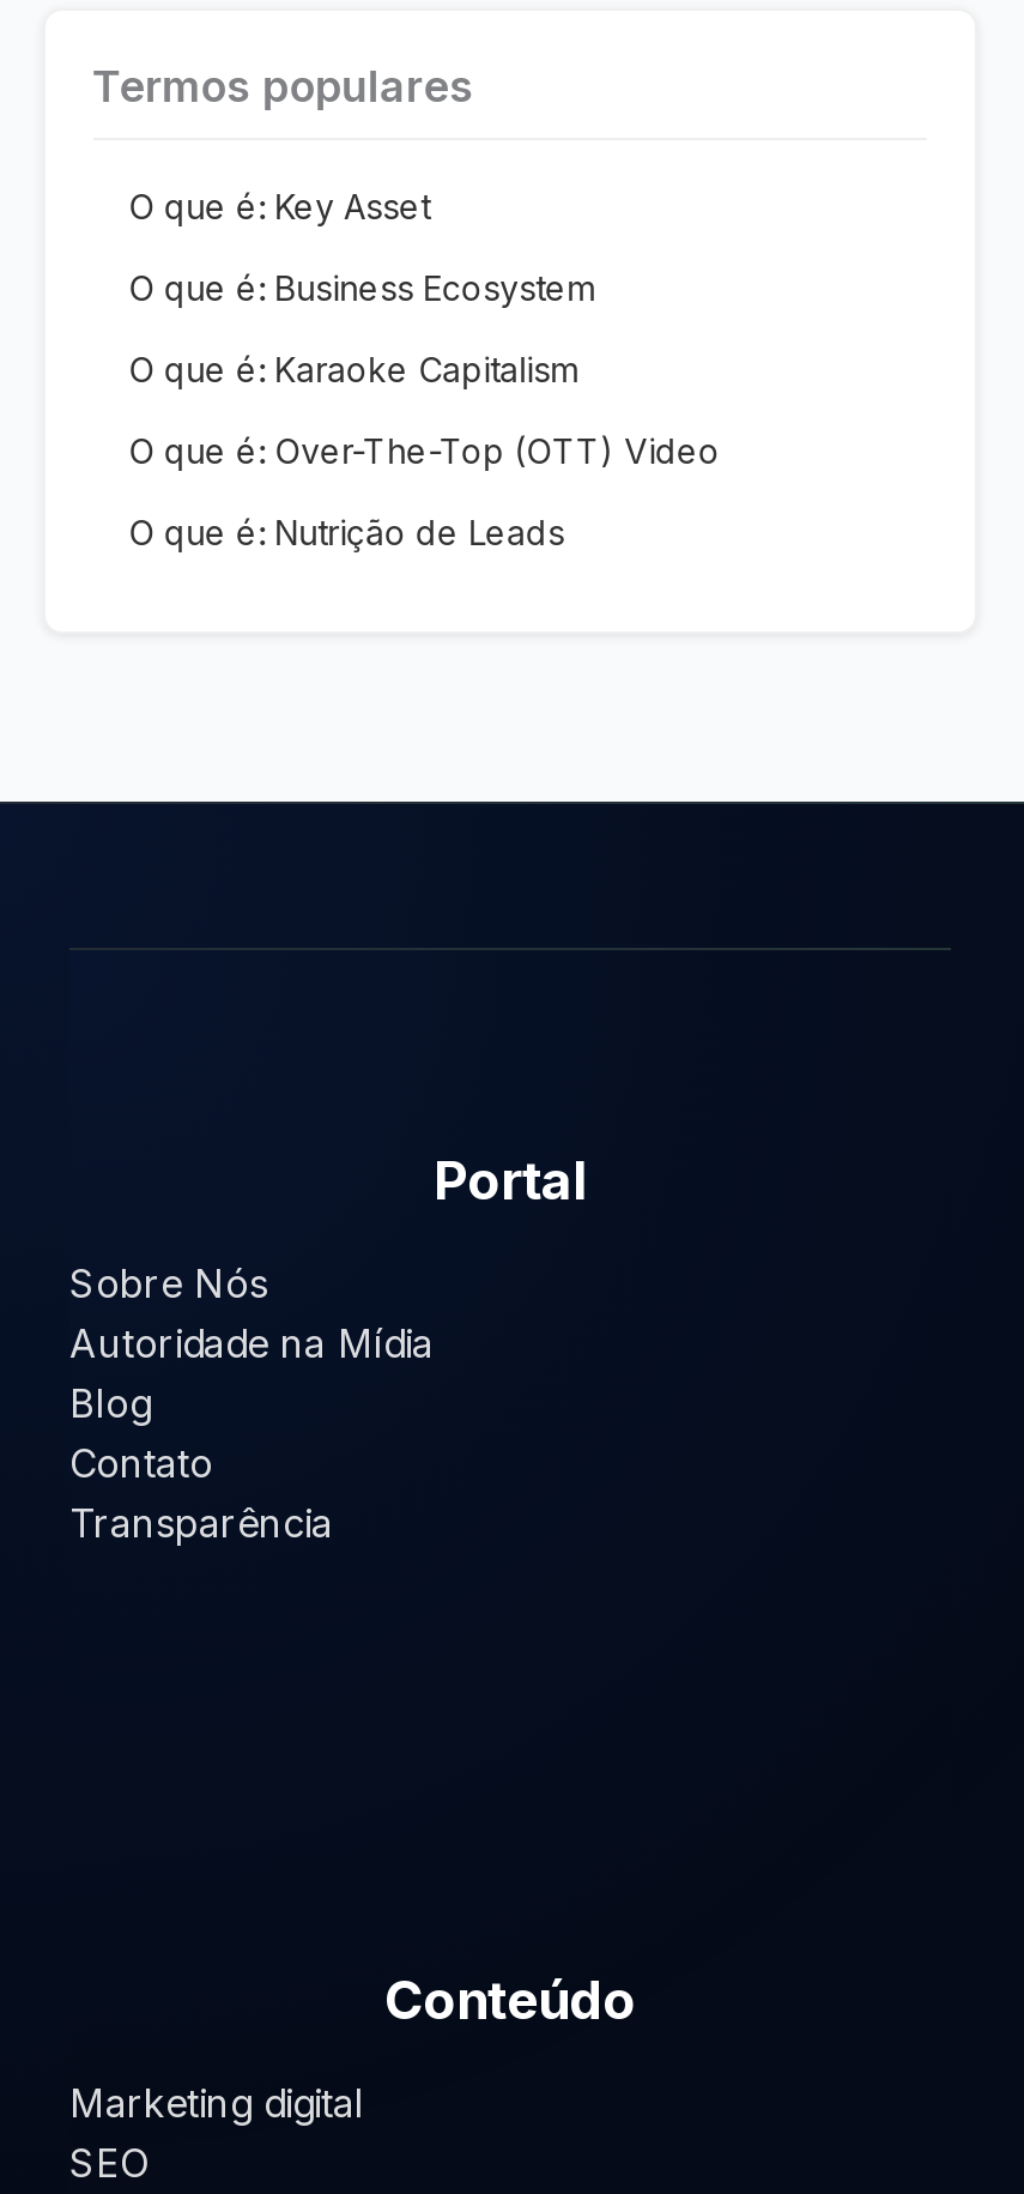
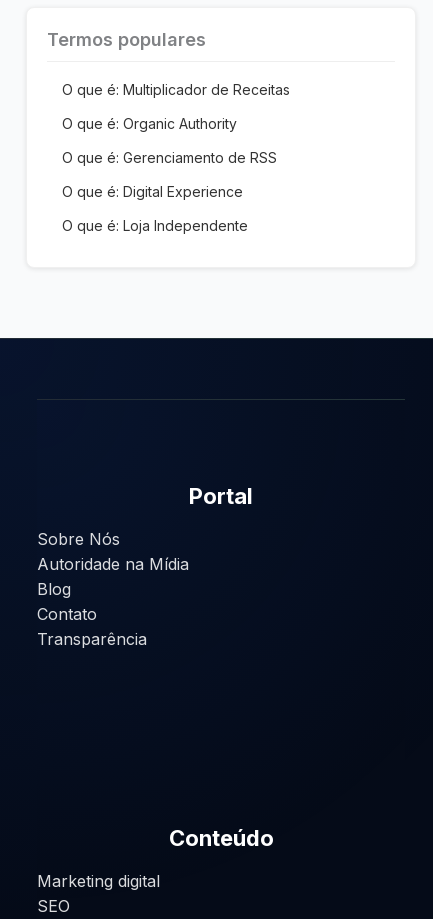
[128,186,430,226] O que é: Key Asset -> [62,81,290,98] O que é: Multiplicador de Receitas
[128,267,593,308] O que é: Business Ecosystem -> [62,115,237,132] O que é: Organic Authority
[128,349,576,389] O que é: Karaoke Capitalism -> [62,149,277,166] O que é: Gerenciamento de RSS
[128,430,720,471] O que é: Over-The-Top (OTT) Video -> [62,183,243,200] O que é: Digital Experience
[128,512,564,552] O que é: Nutrição de Leads -> [62,217,248,234] O que é: Loja Independente

